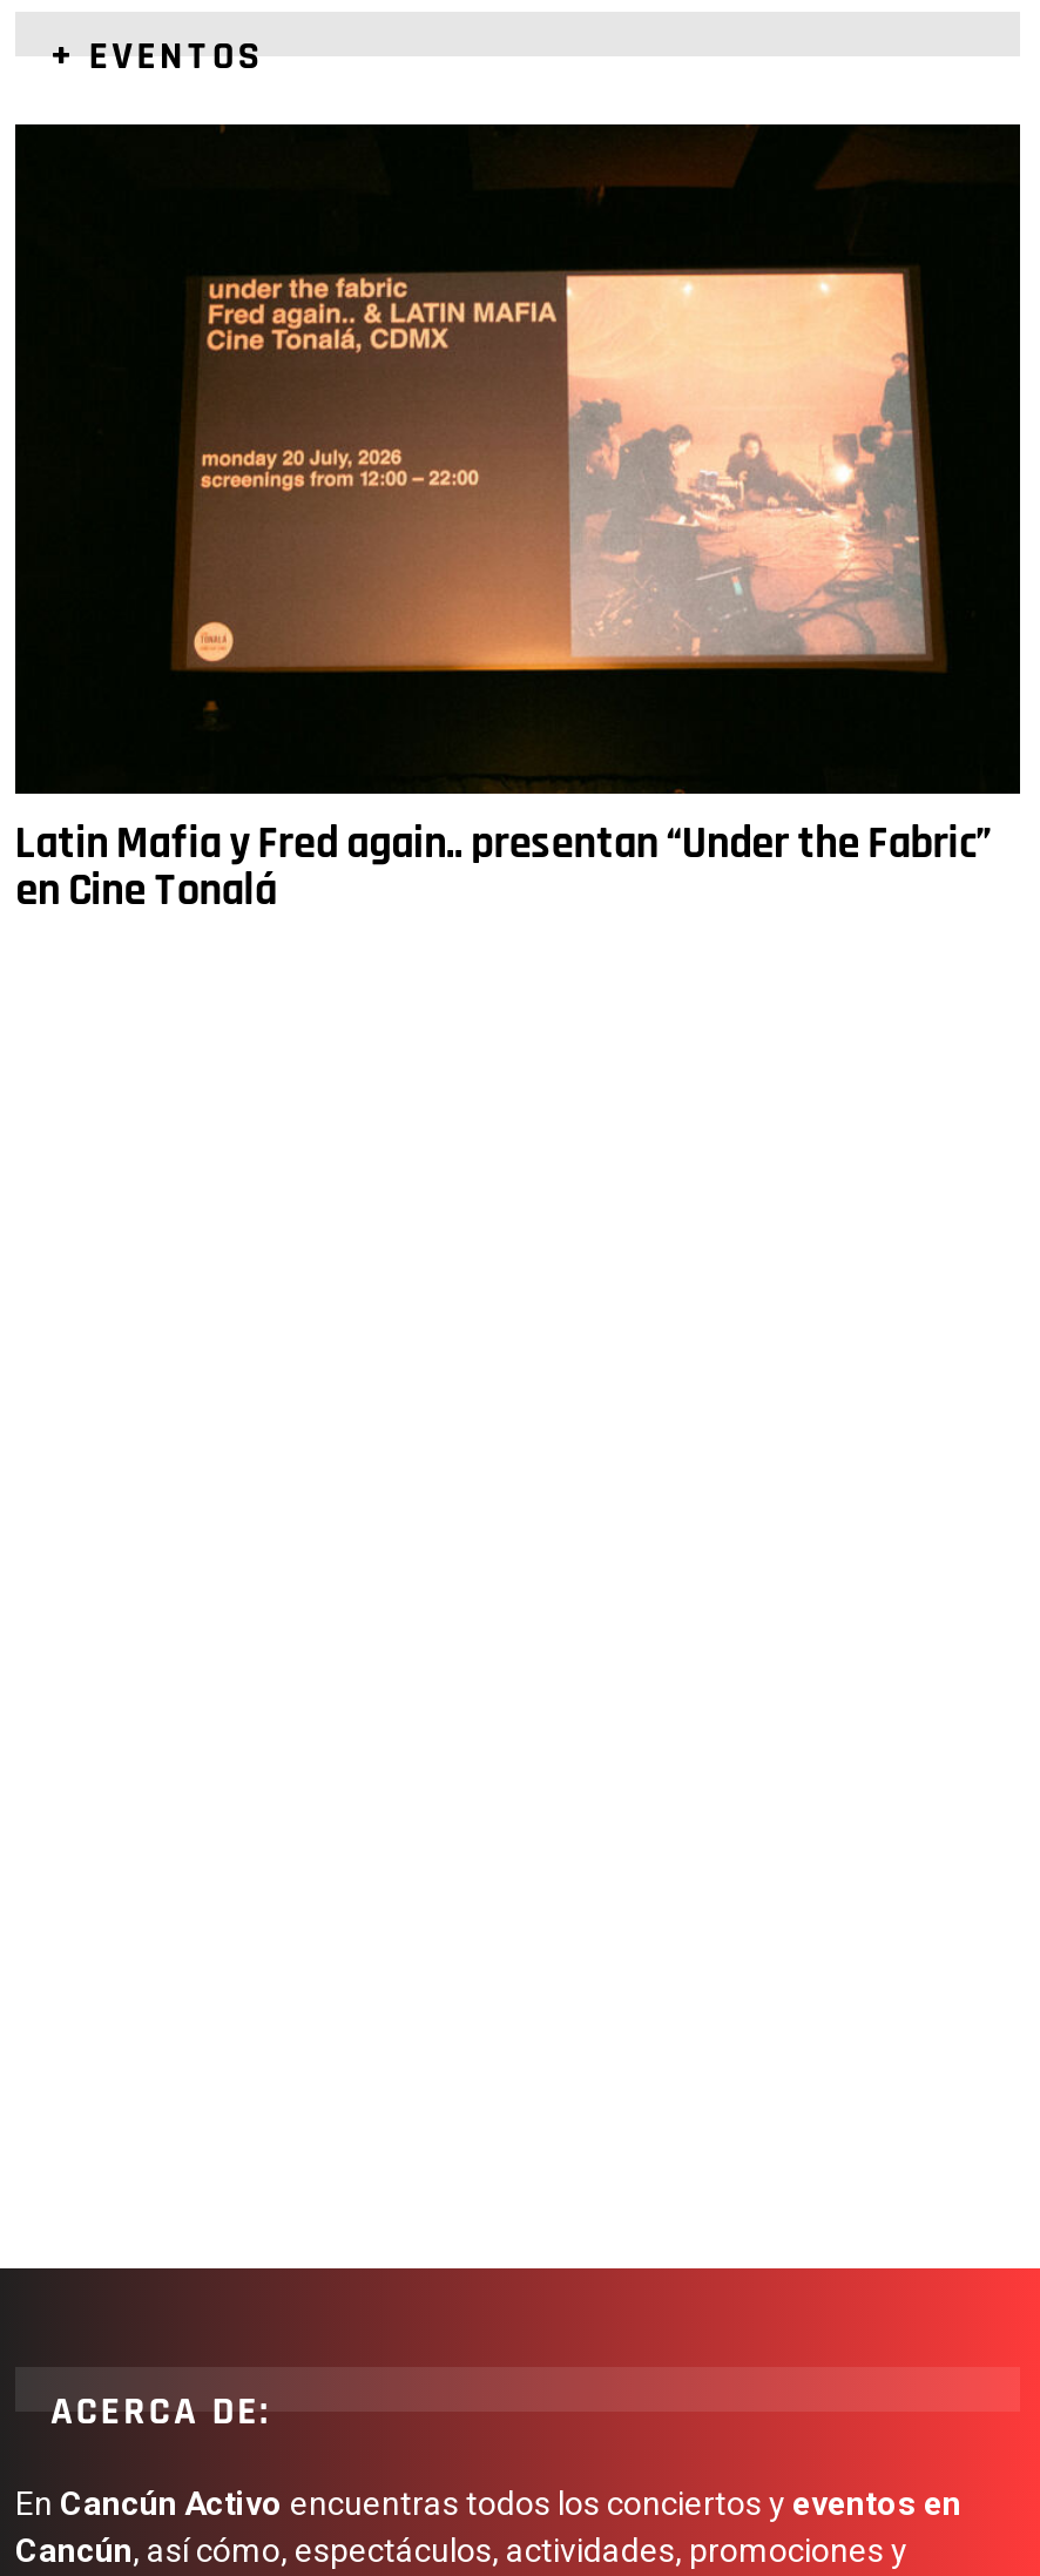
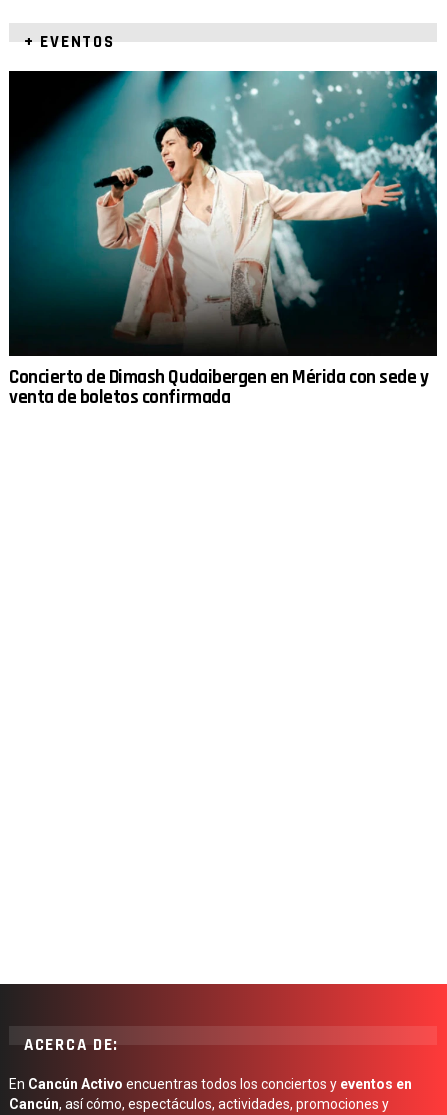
[15,122,1022,920] [image] | Latin Mafia y Fred again.. presentan “Under the Fabric” | en Cine Tonalá -> [9,70,438,410] [image] | Concierto de Dimash Qudaibergen en Mérida con sede y | venta de boletos confirmada

